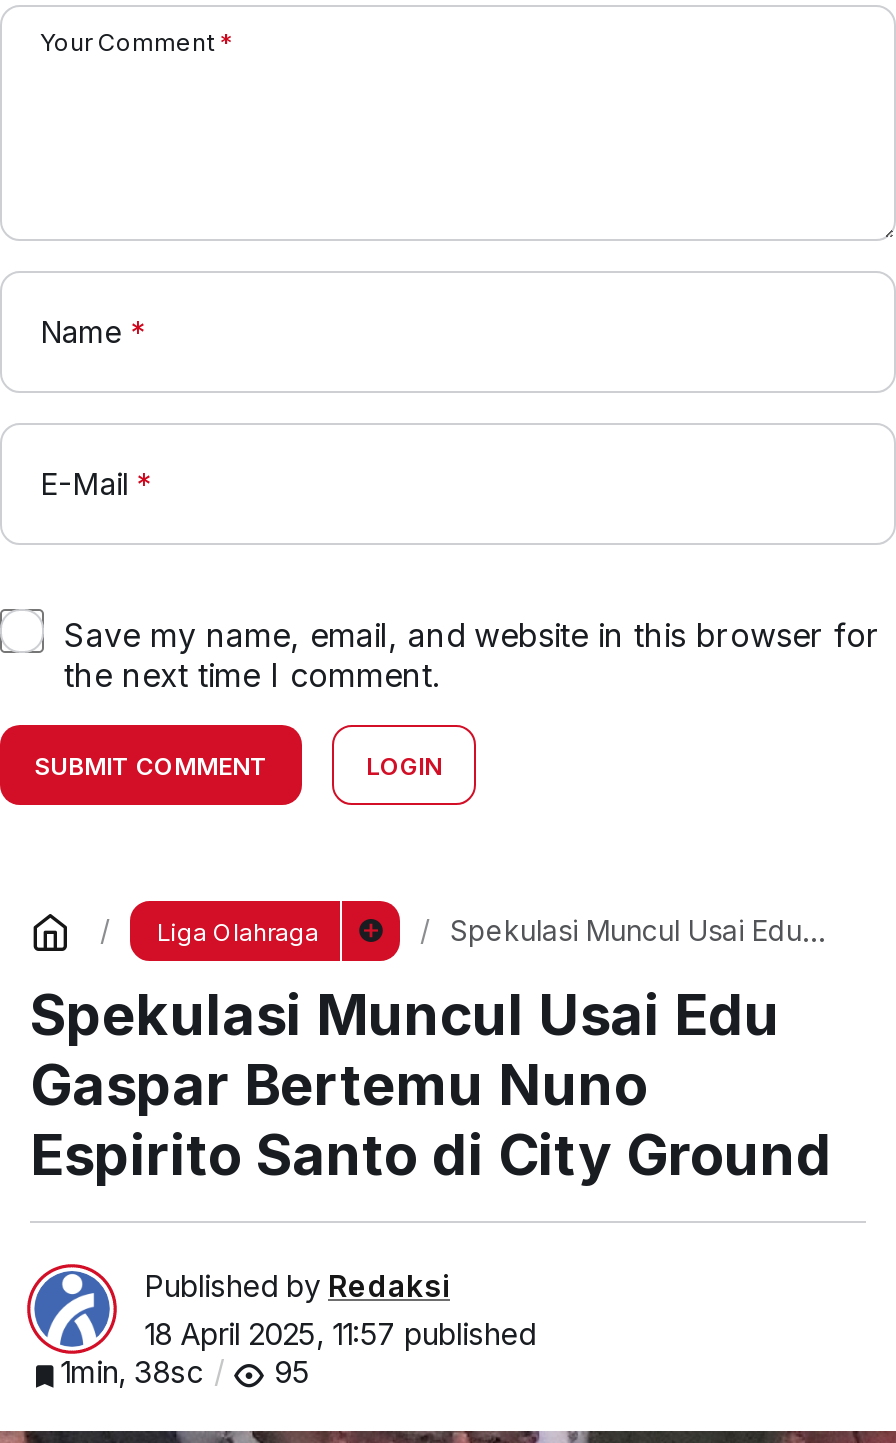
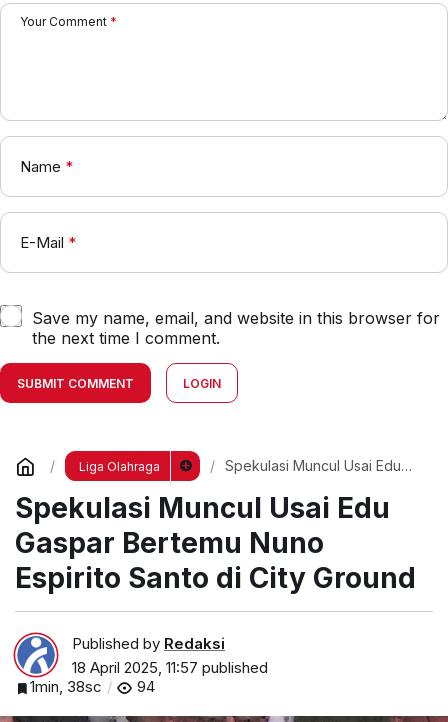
[274,1354,310,1392] 95 -> [137,677,155,696] 94

